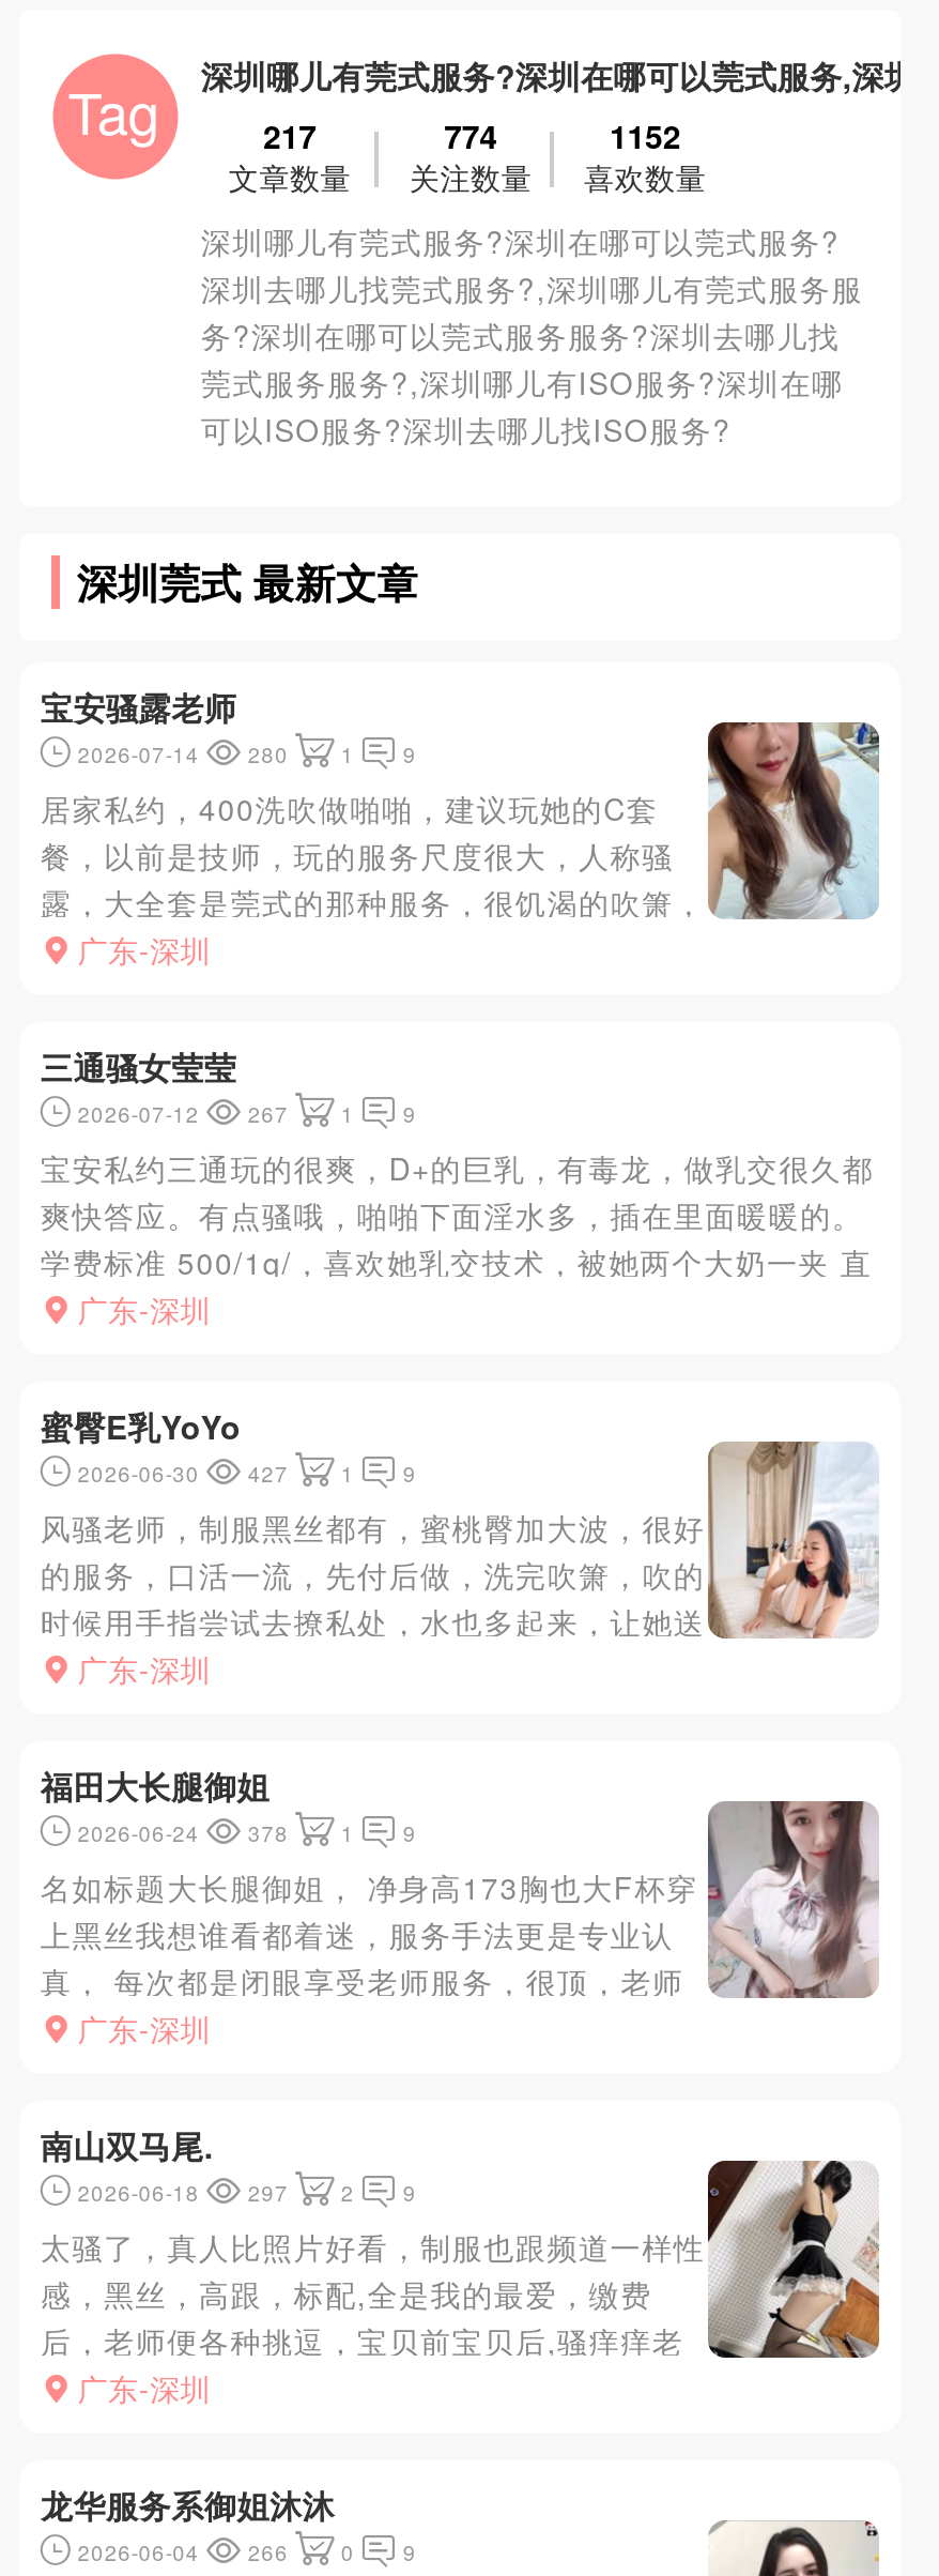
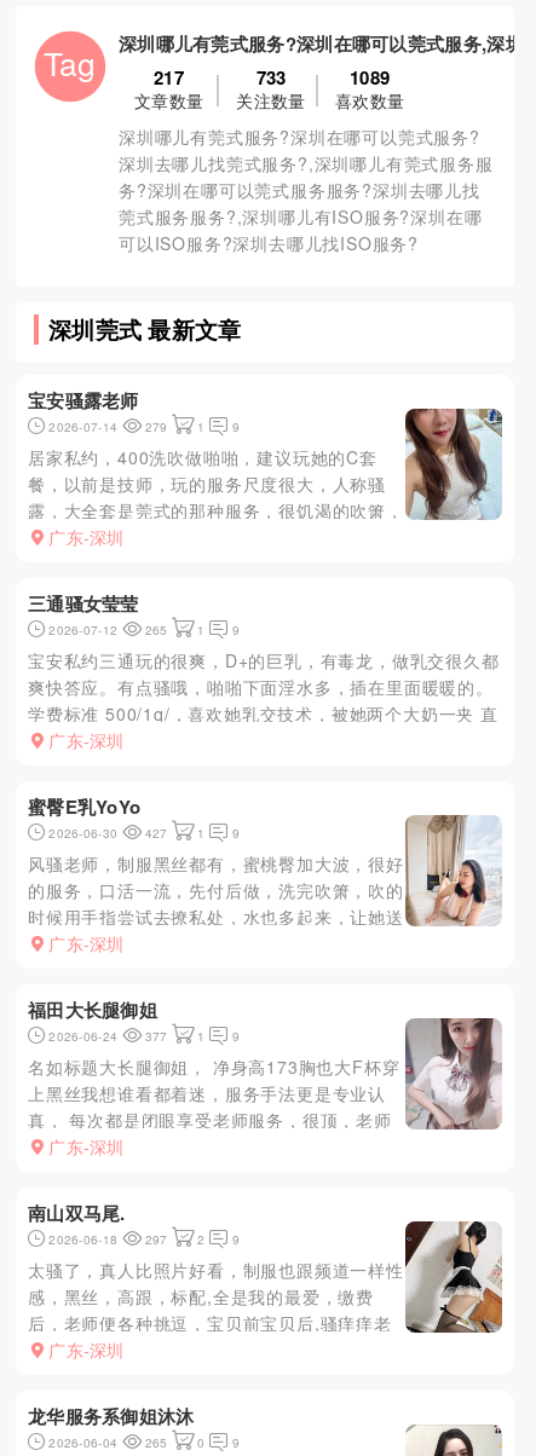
[444,112,497,159] 774 -> [256,64,286,91] 733
[609,112,680,159] 1152 -> [350,64,390,91] 1089
[77,740,416,769] 2026-07-14 280 1 9 -> [49,418,240,435] 2026-07-14 279 1 9
[77,1099,416,1129] 2026-07-12 267 1 9 -> [49,622,240,639] 2026-07-12 265 1 9
[77,1818,416,1848] 2026-06-24 378 1 9 -> [49,1028,240,1045] 2026-06-24 377 1 9
[77,2537,416,2567] 2026-06-04 266 0 9 -> [49,1434,240,1451] 2026-06-04 265 0 9

